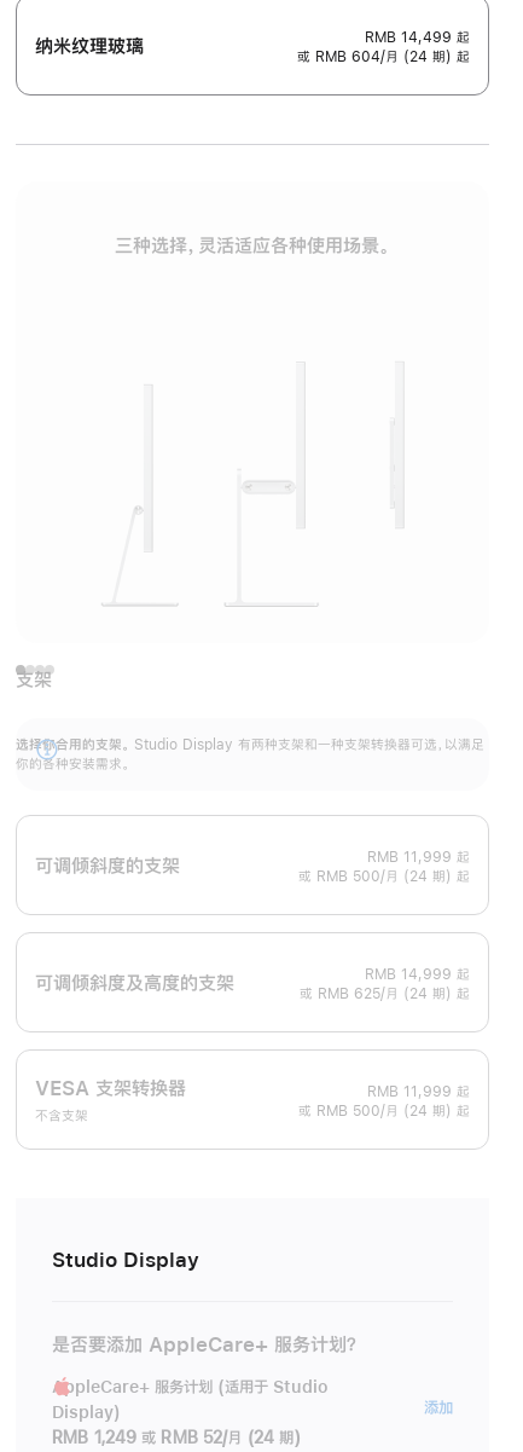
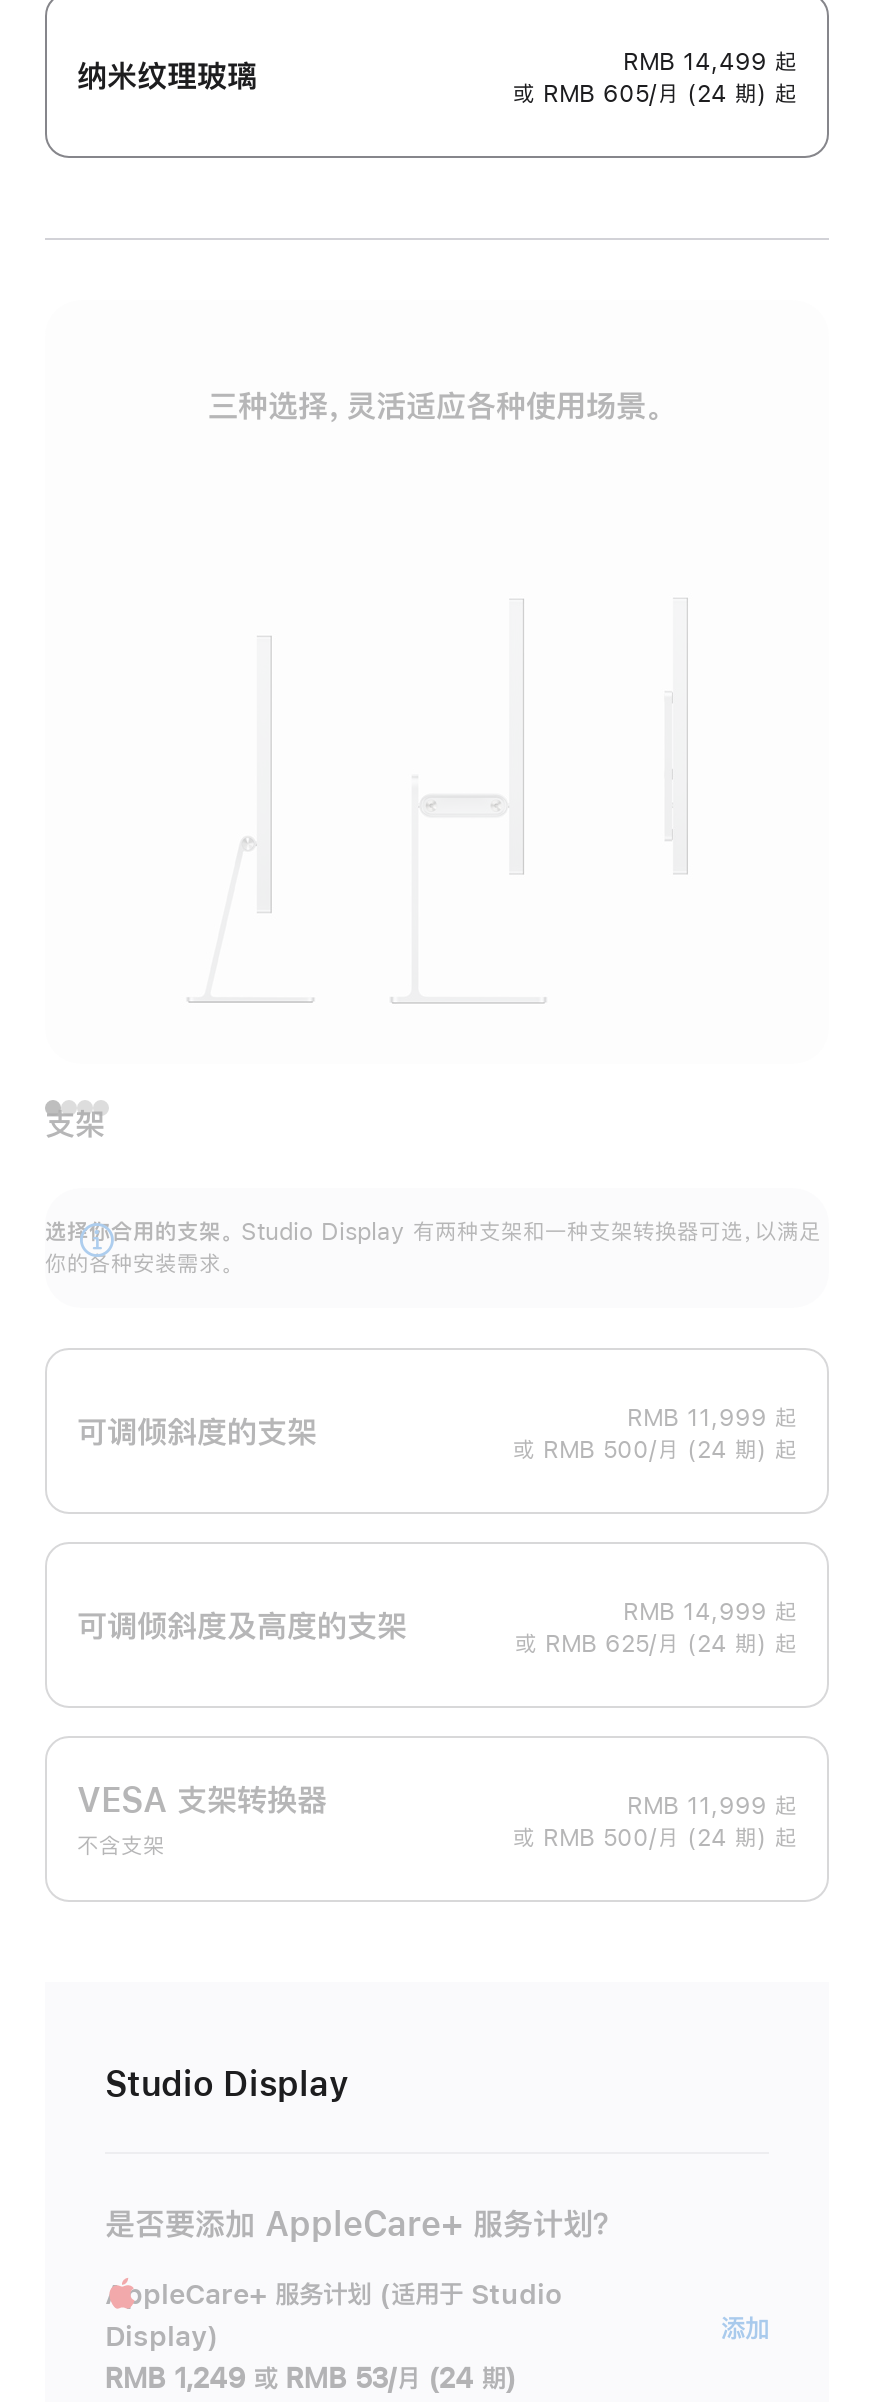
[297,50,470,64] 或 RMB 604/月 (24 期) 起 -> [513,82,797,106] 或 RMB 605/月 (24 期) 起
[52,1429,300,1446] RMB 1,249 或 RMB 52/月 (24 期) -> [105,2365,516,2393] RMB 1,249 或 RMB 53/月 (24 期)

